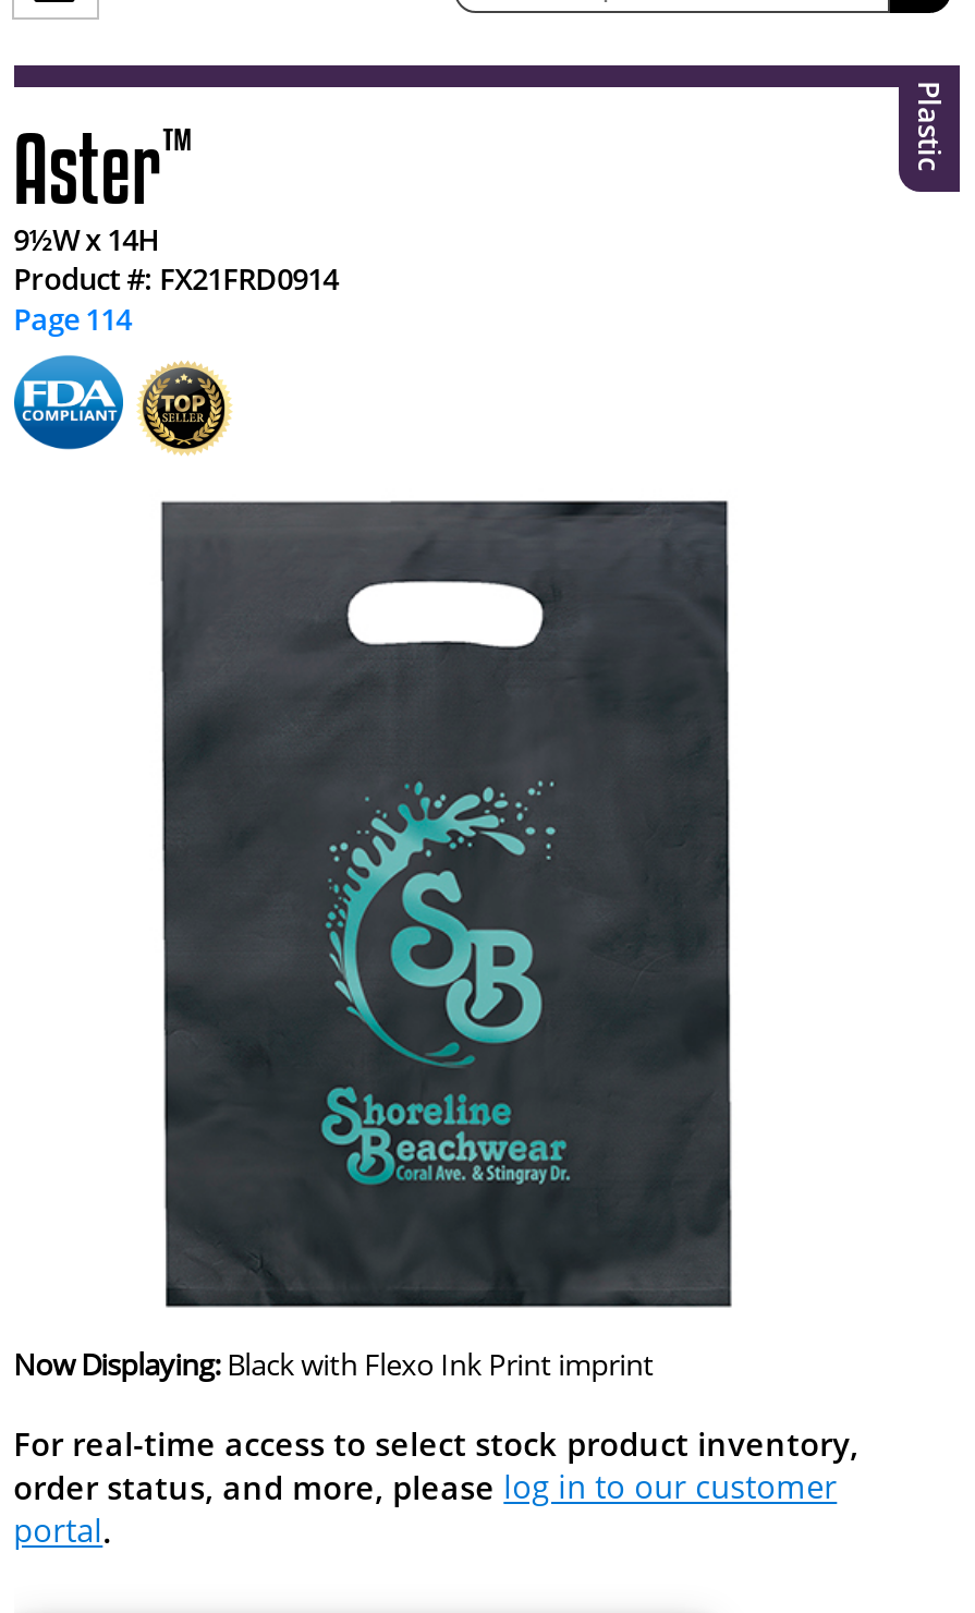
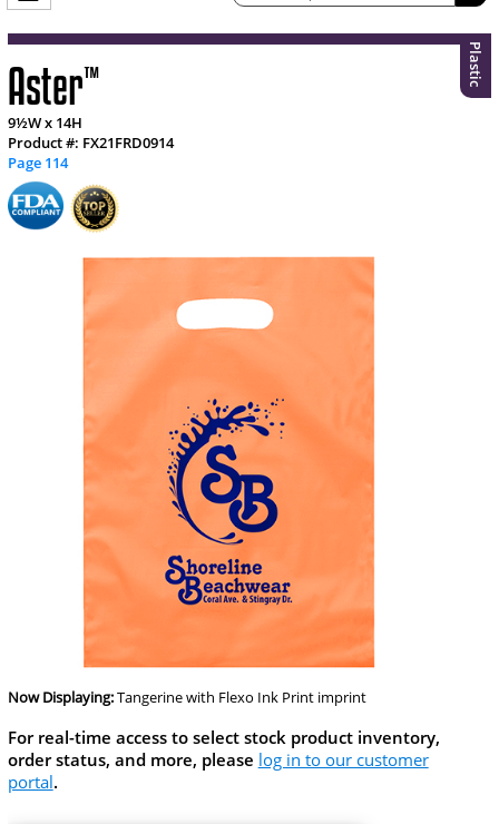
[14,499,733,1384] [image] | Now Displaying: Black with Flexo Ink Print imprint -> [7,256,375,707] [image] | Now Displaying: Tangerine with Flexo Ink Print imprint

